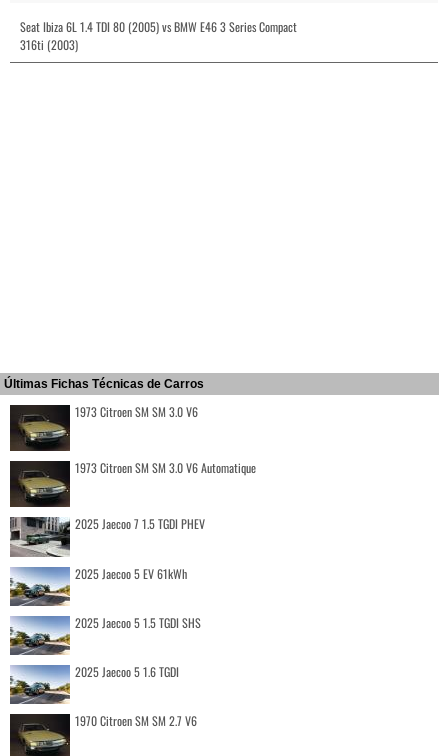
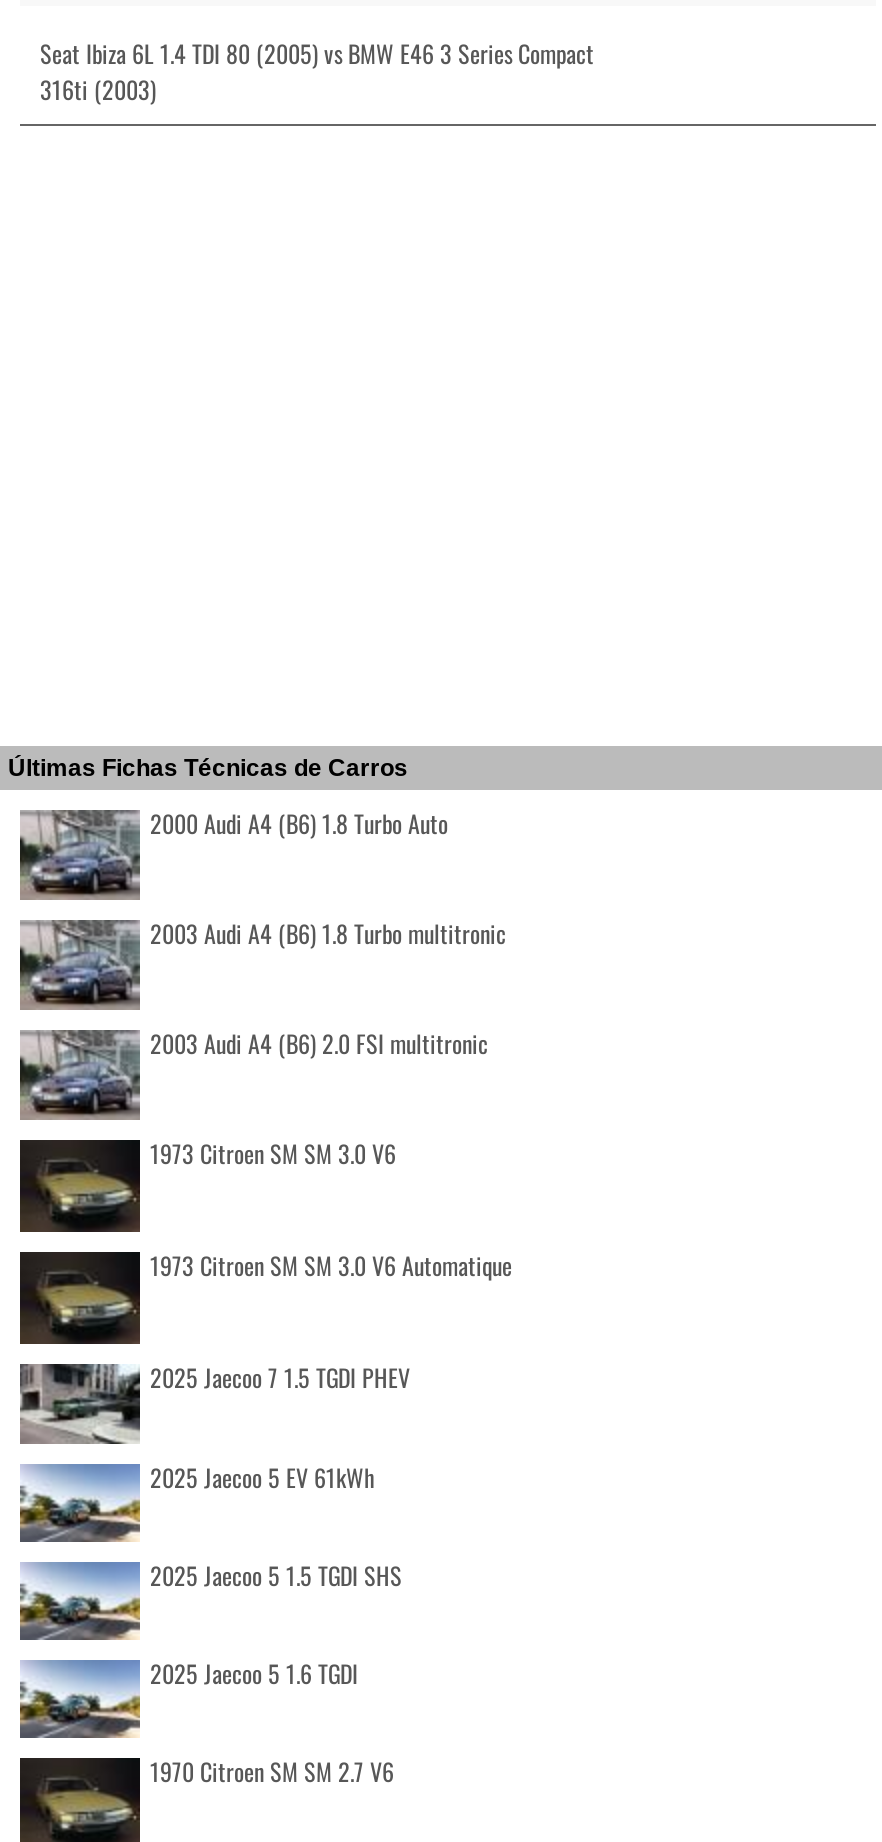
none -> [20,807,506,1061] [image] | 2000 Audi A4 (B6) 1.8 Turbo Auto | 2003 Audi A4 (B6) 1.8 Turbo multitronic | 2003 Audi A4 (B6) 2.0 FSI multitronic
none -> [20,918,140,1012] [image]
none -> [20,1028,140,1118] [image]

